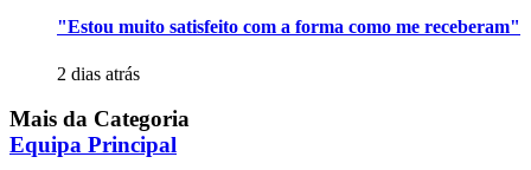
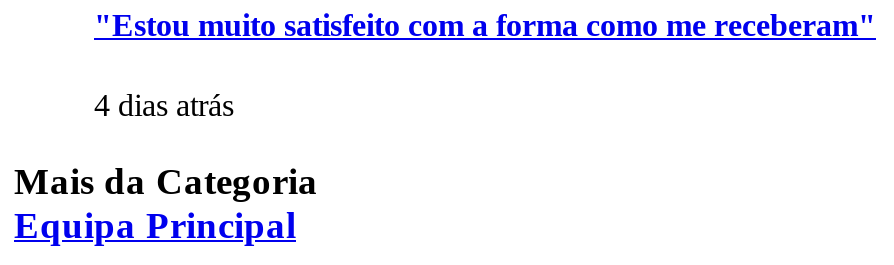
[57,63,140,83] 2 dias atrás -> [94,87,234,121] 4 dias atrás

